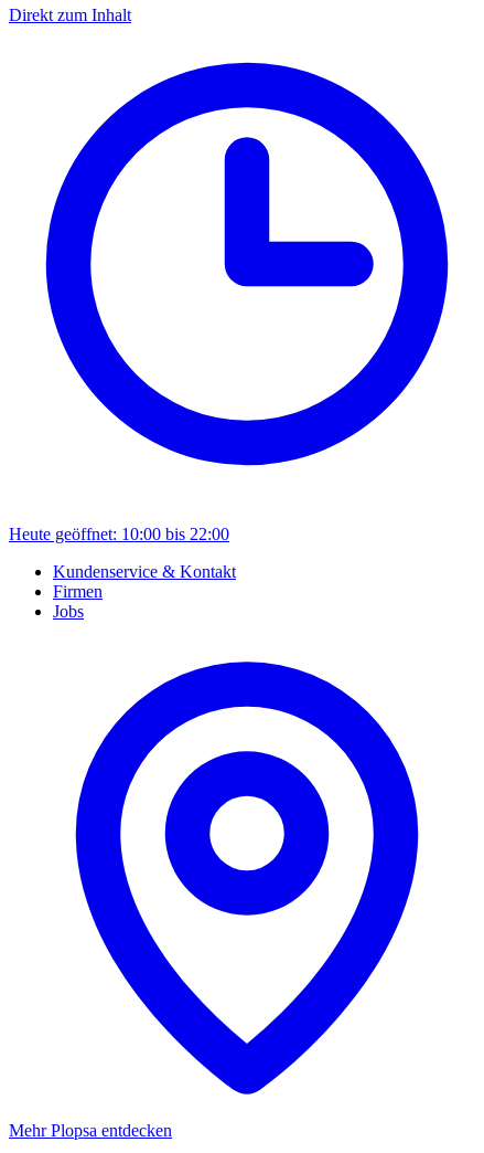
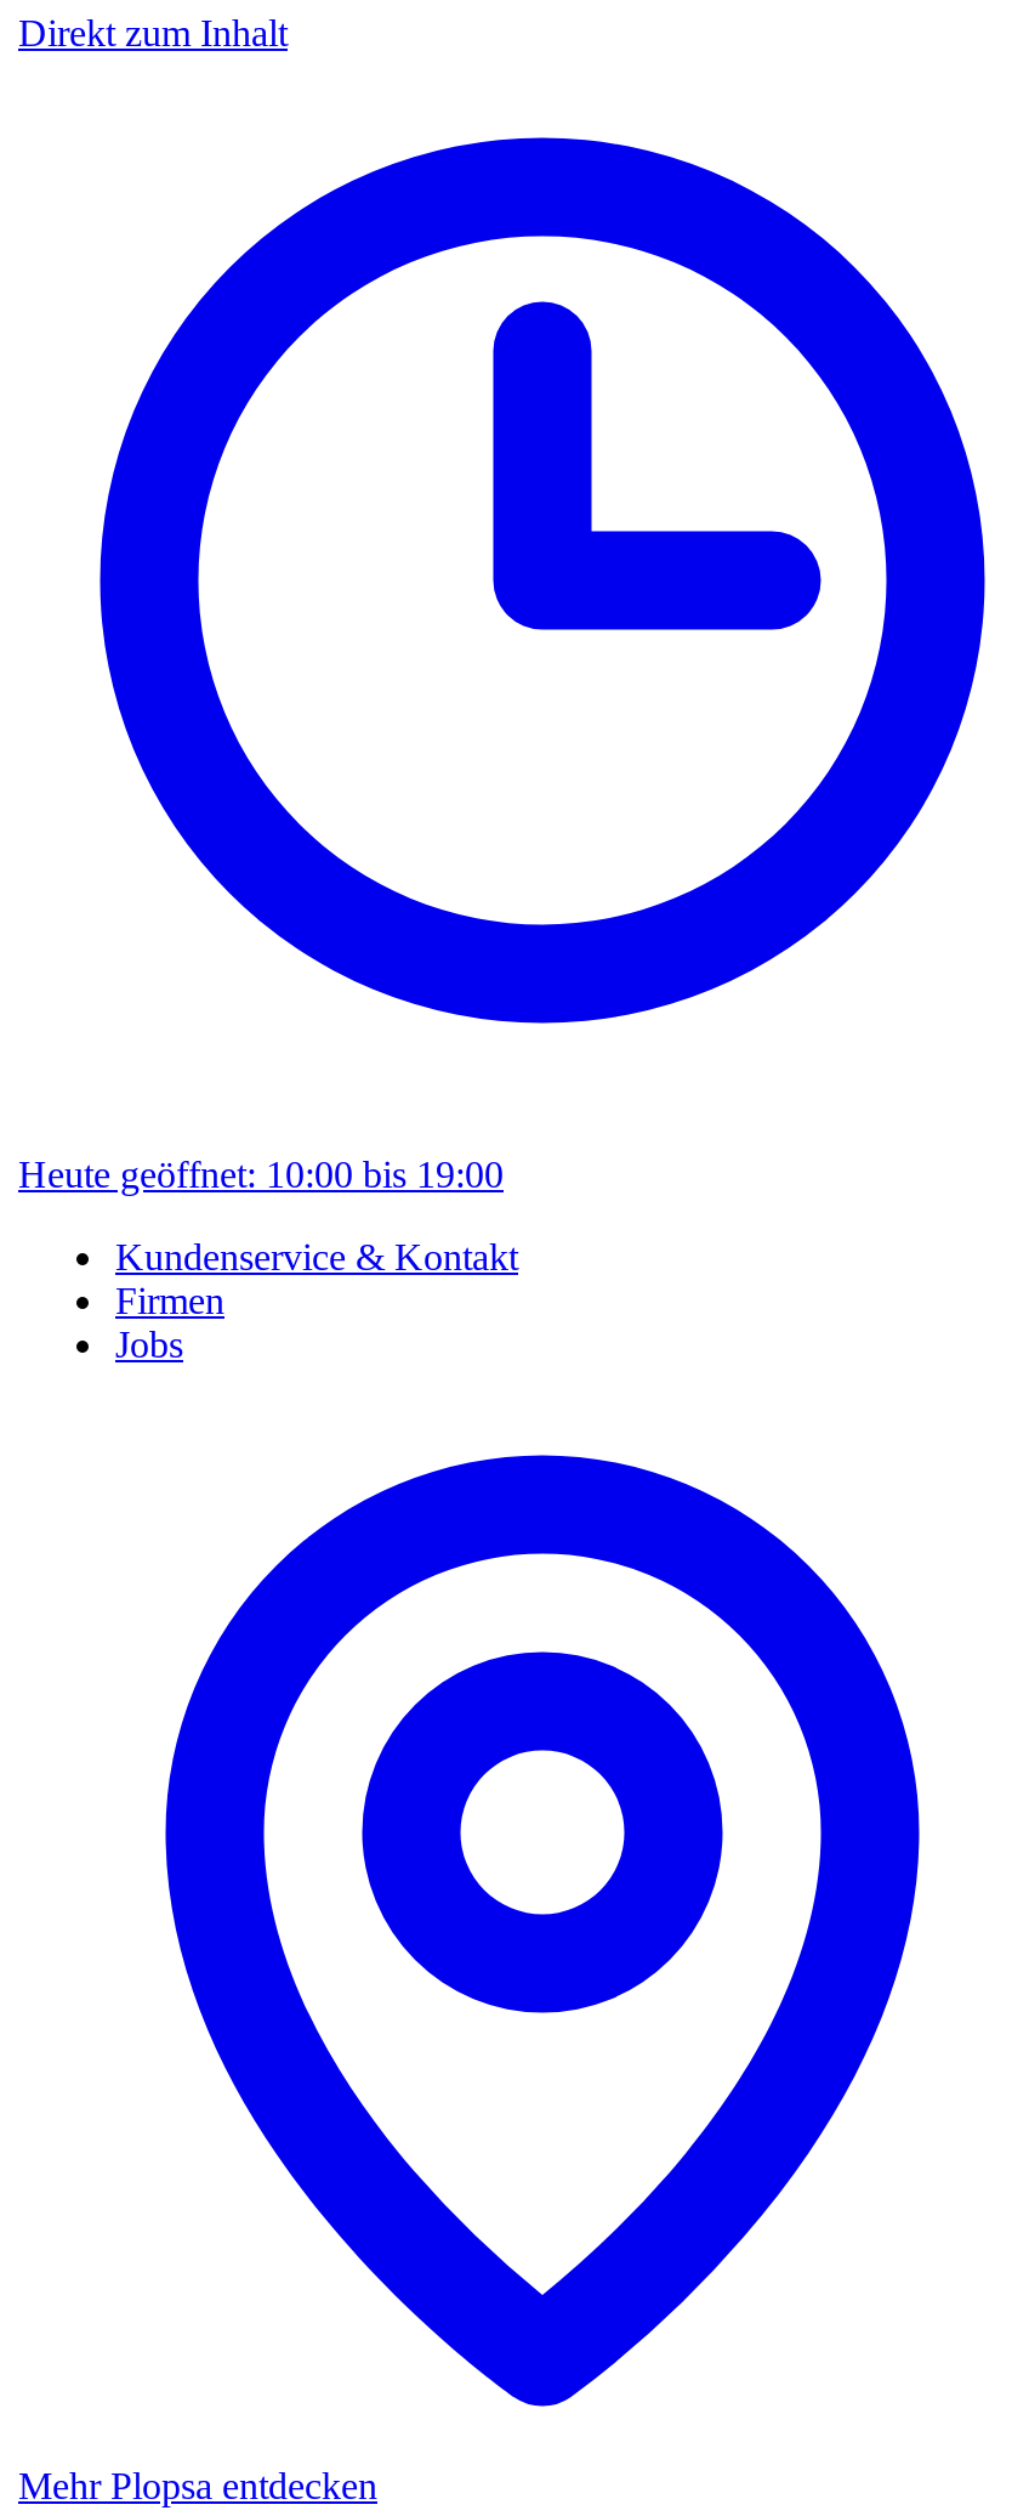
[9,525,229,543] Heute geöffnet: 10:00 bis 22:00 -> [18,1154,504,1195] Heute geöffnet: 10:00 bis 19:00

